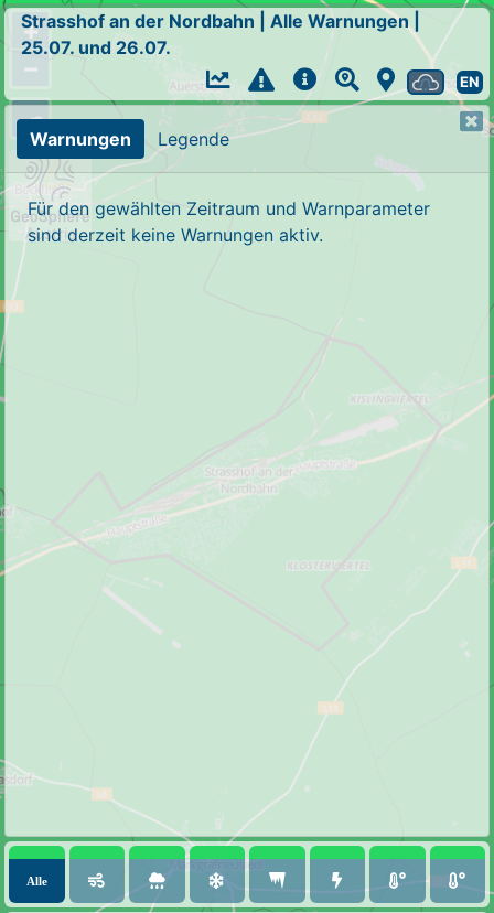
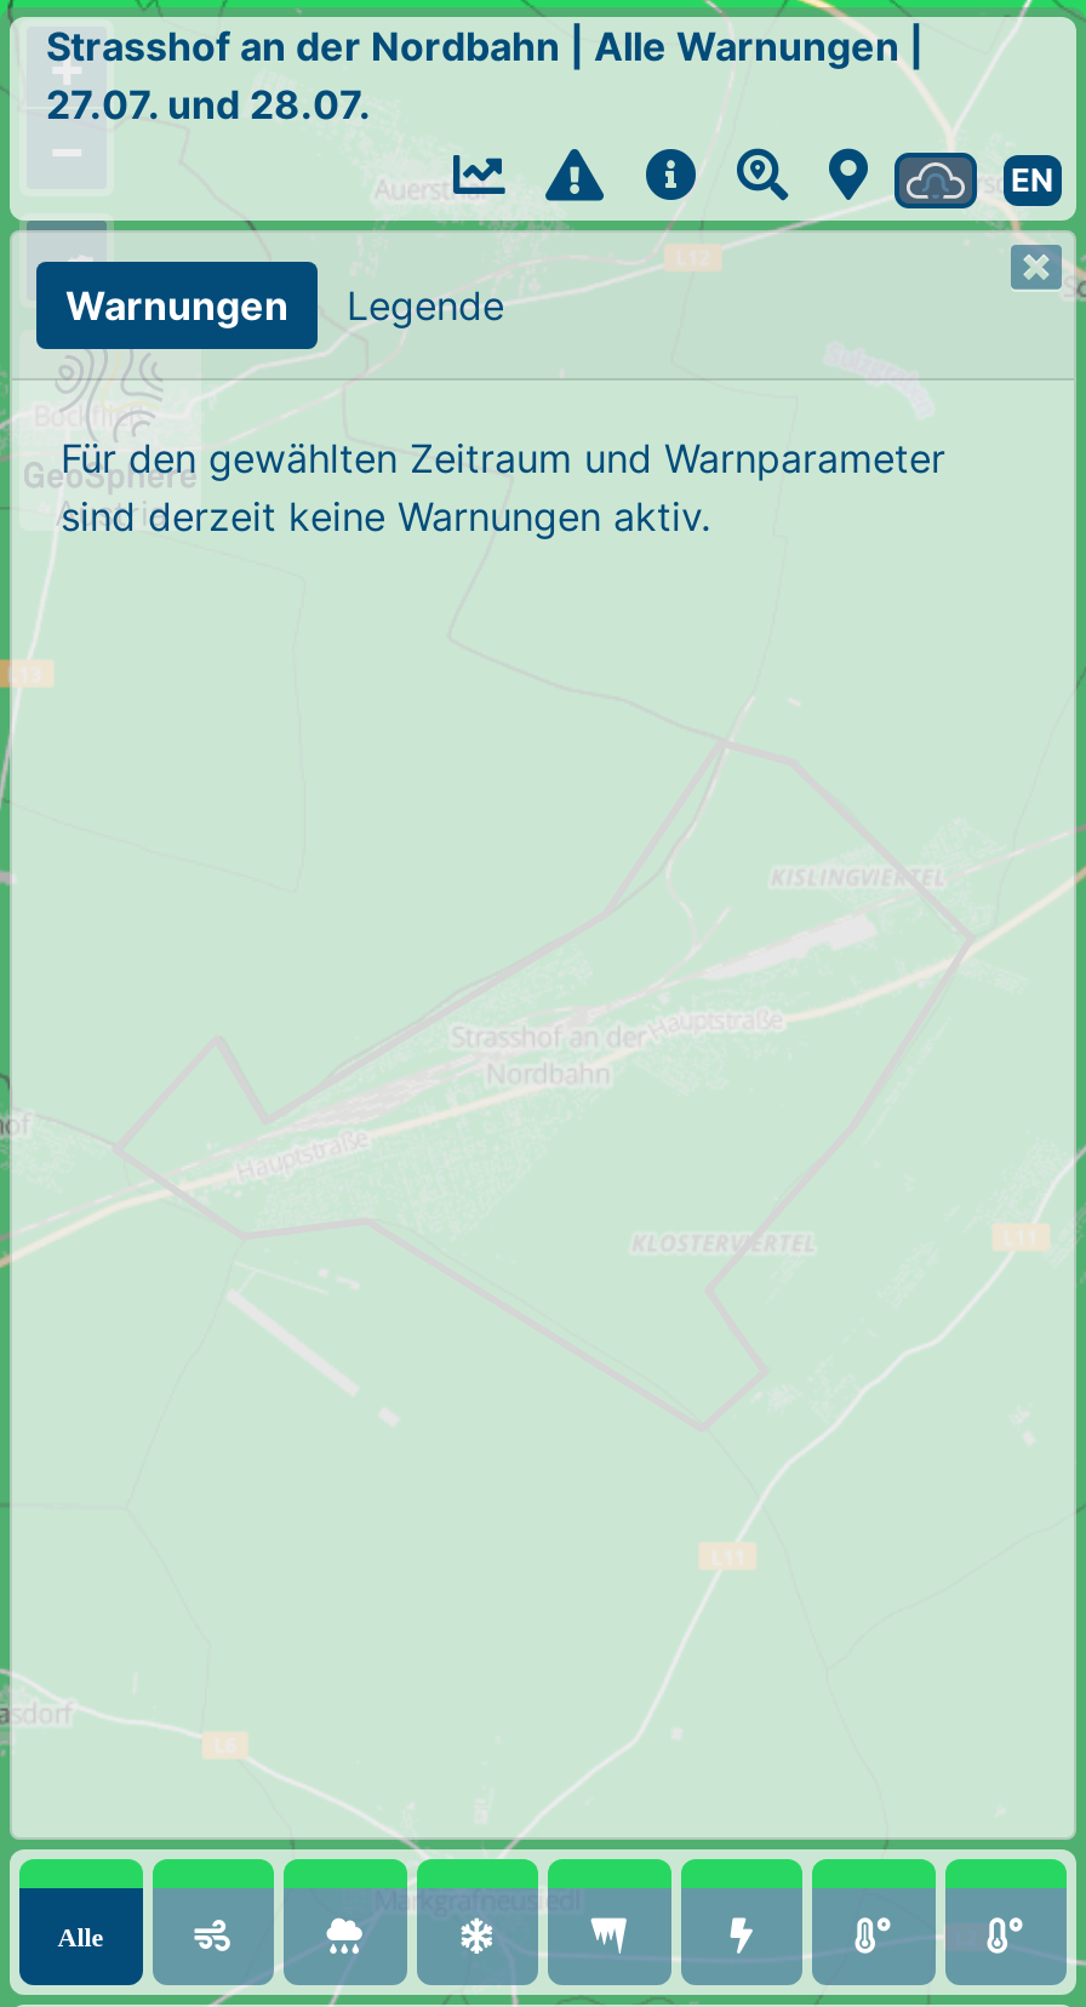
[21,36,171,58] 25.07. und 26.07. -> [46,80,371,128] 27.07. und 28.07.

